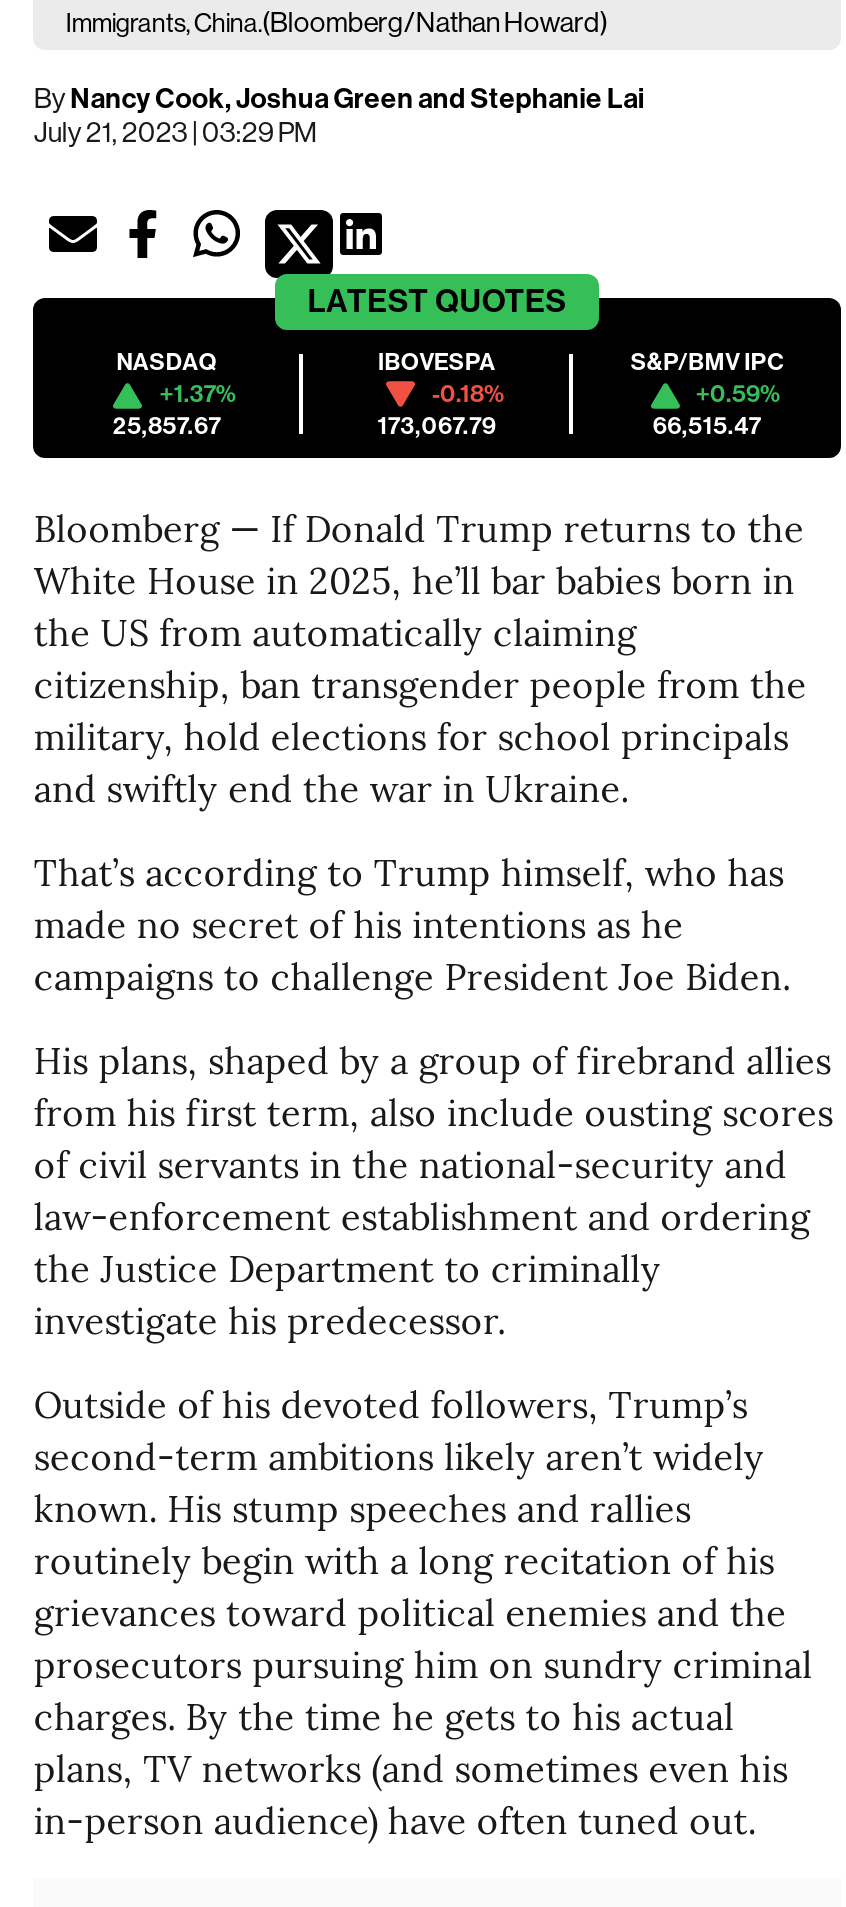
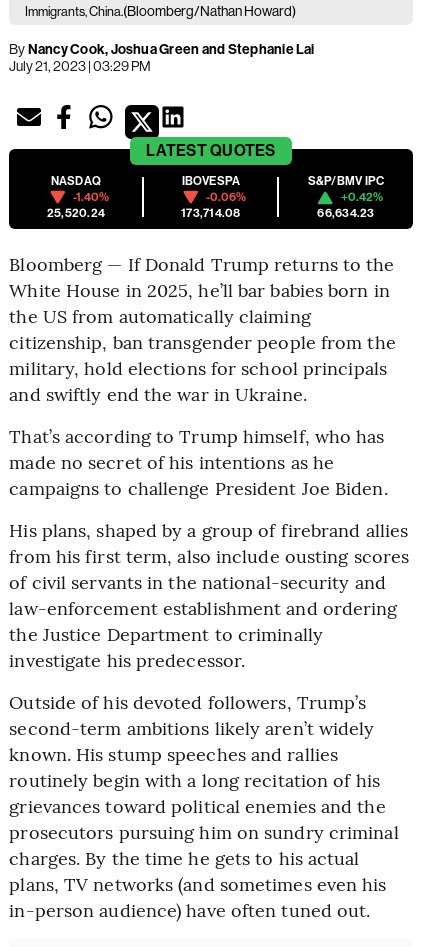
[160,380,236,408] +1.37% -> [73,190,109,204] -1.40%
[432,380,504,408] -0.18% -> [206,190,246,204] -0.06%
[696,380,780,408] +0.59% -> [340,190,382,204] +0.42%
[113,412,221,440] 25,857.67 -> [47,206,105,220] 25,520.24
[377,412,496,440] 173,067.79 -> [181,206,241,220] 173,714.08
[653,412,761,440] 66,515.47 -> [317,206,375,220] 66,634.23

